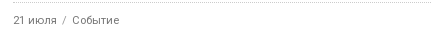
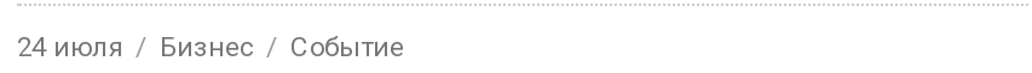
[13,14,57,27] 21 июля -> [17,31,254,62] 24 июля | Бизнес

